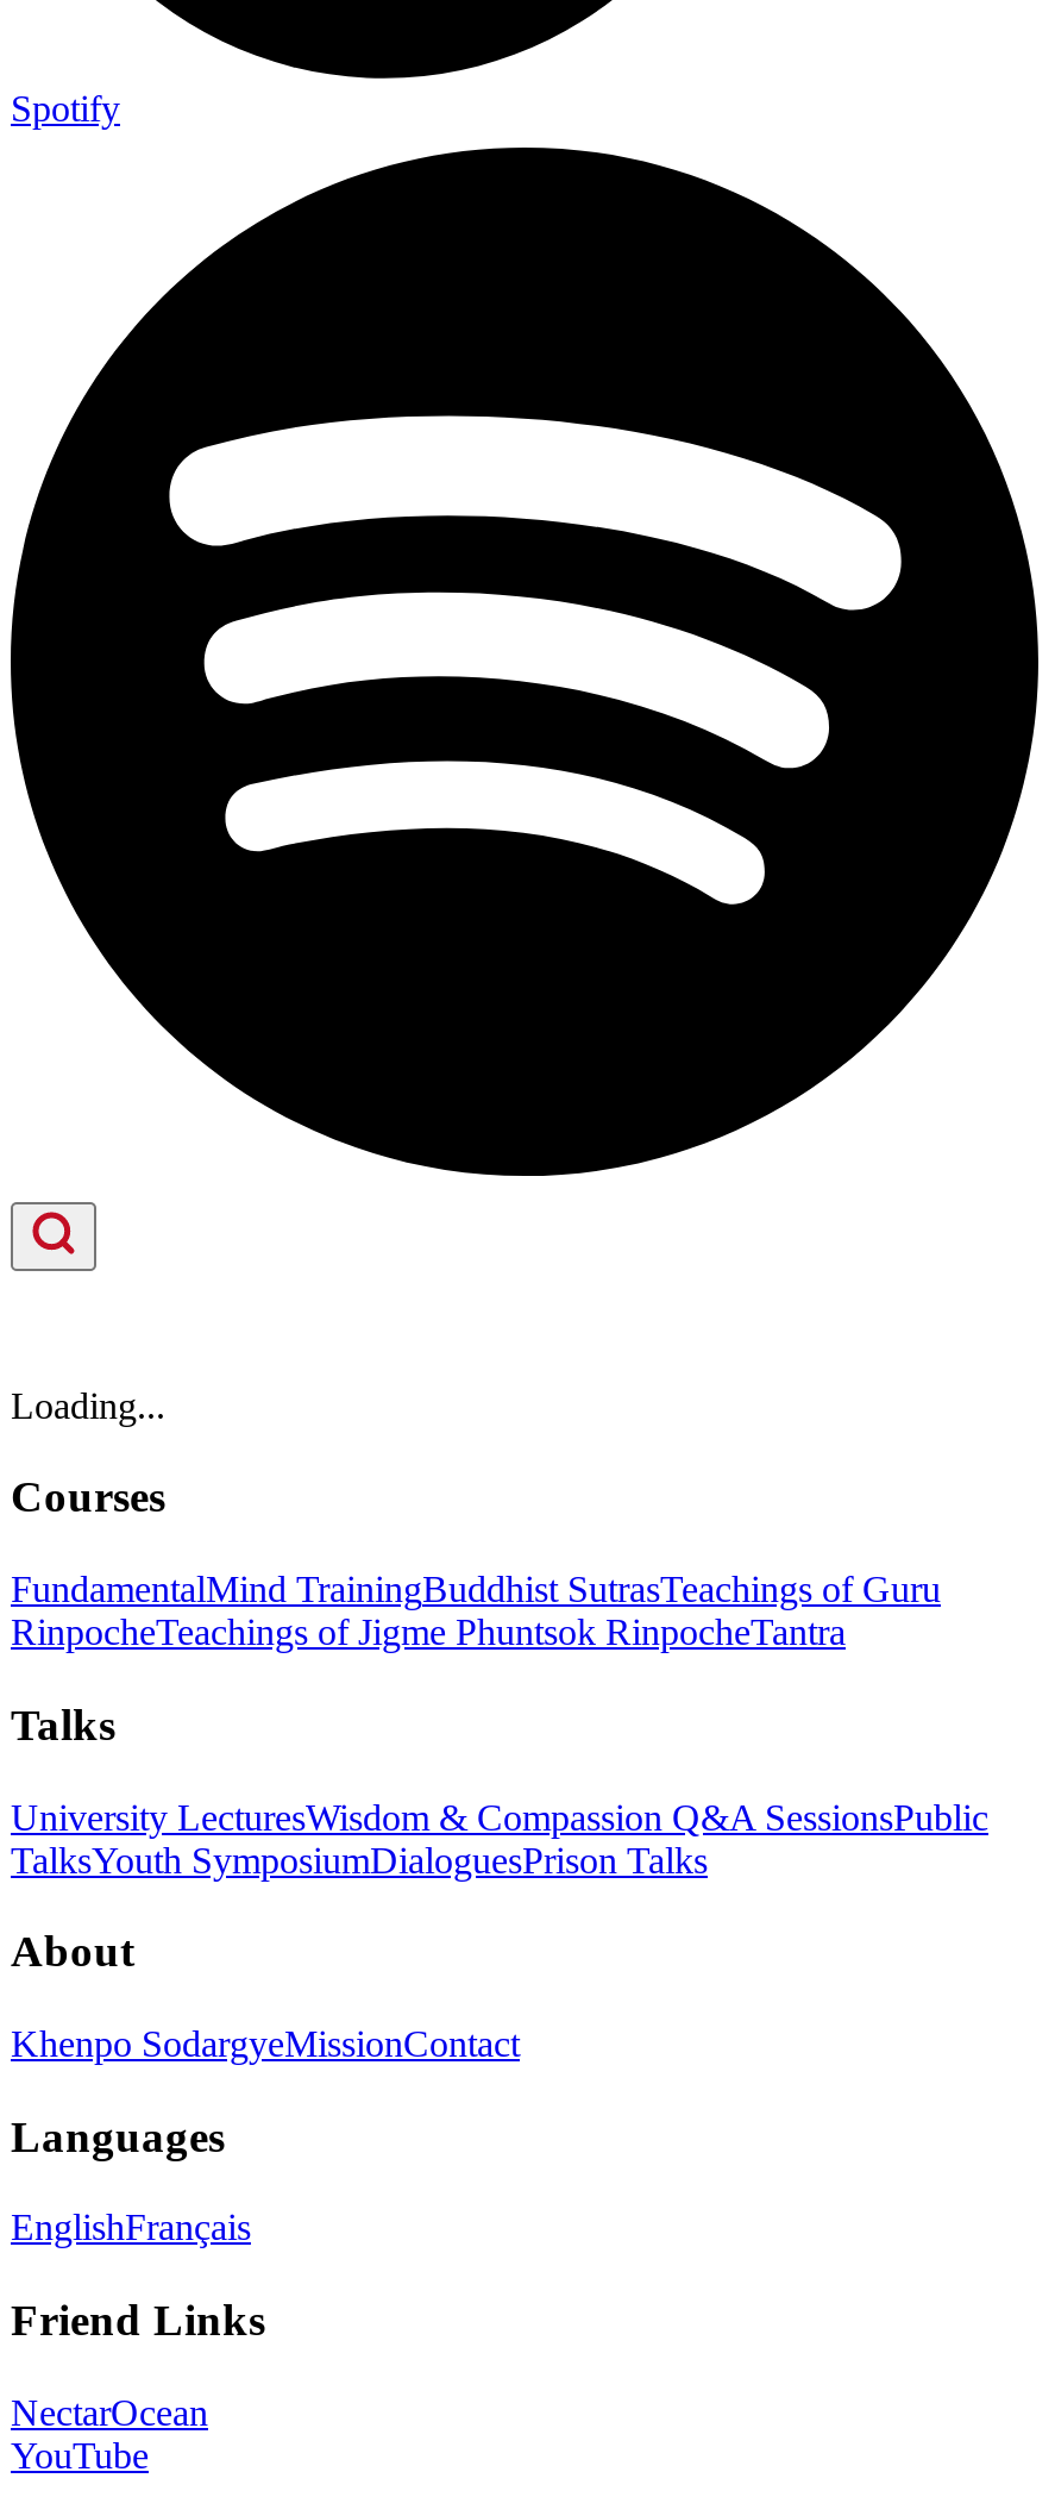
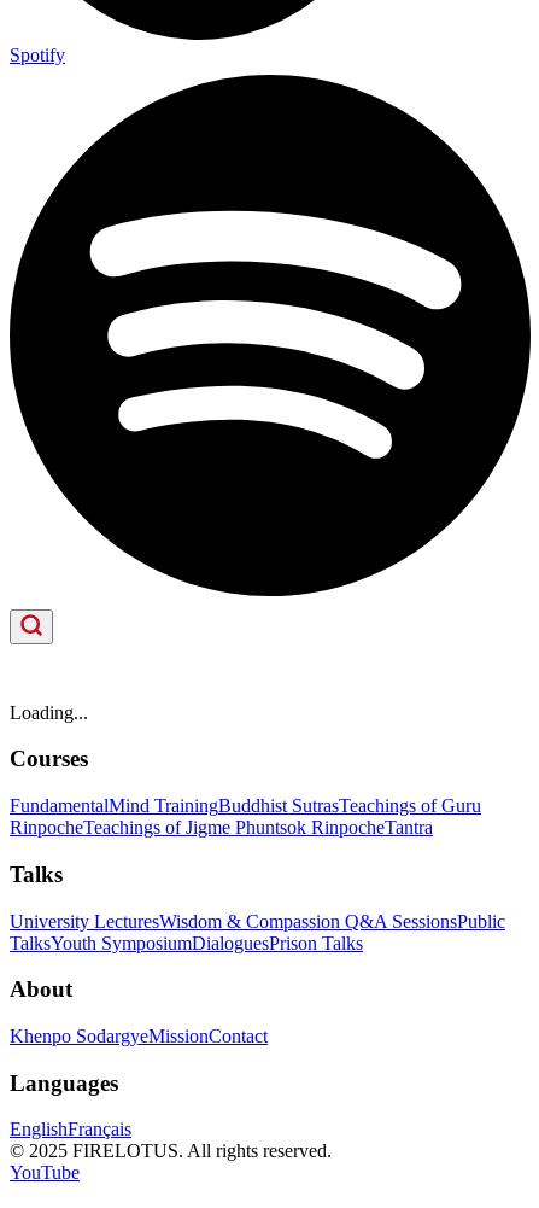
[11,2295,265,2432] Friend Links | NectarOcean -> [10,1141,332,1161] © 2025 FIRELOTUS. All rights reserved.

